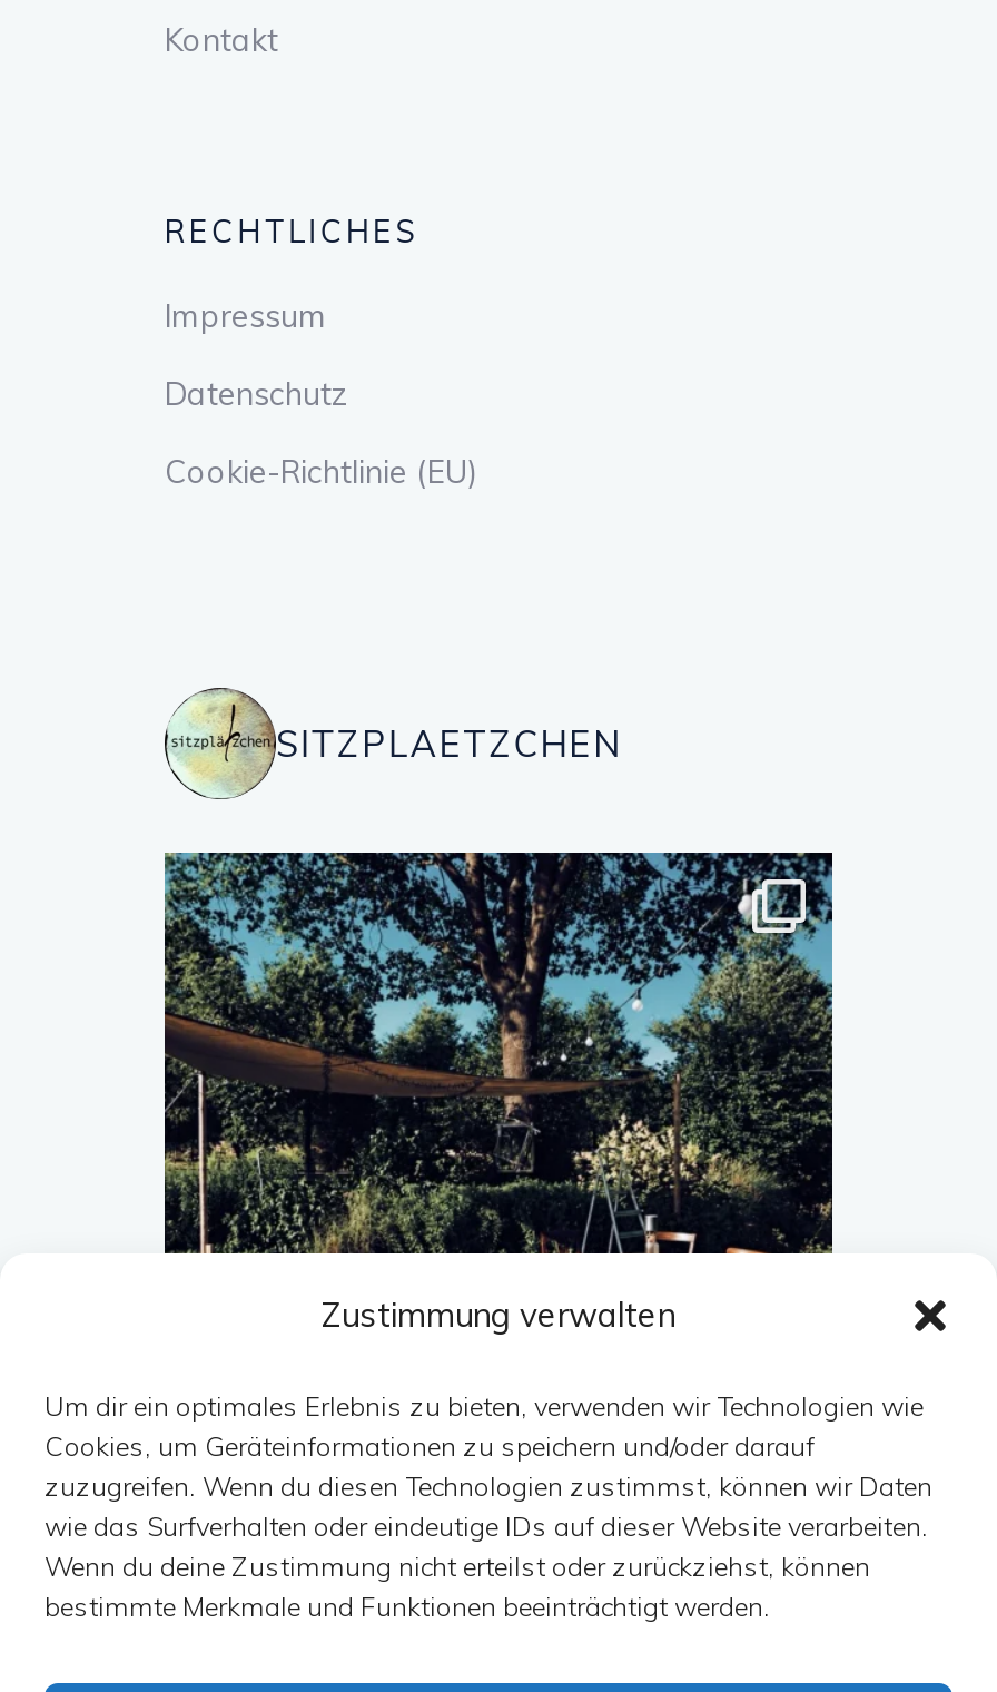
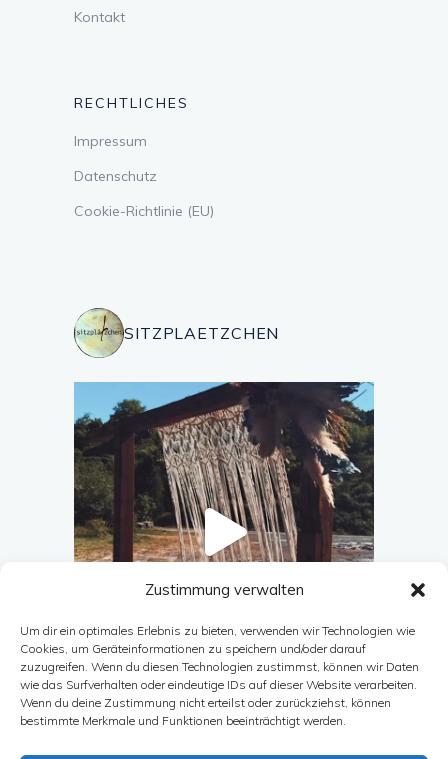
[162,850,835,1256] [image] -> [73,381,375,563] [image]

